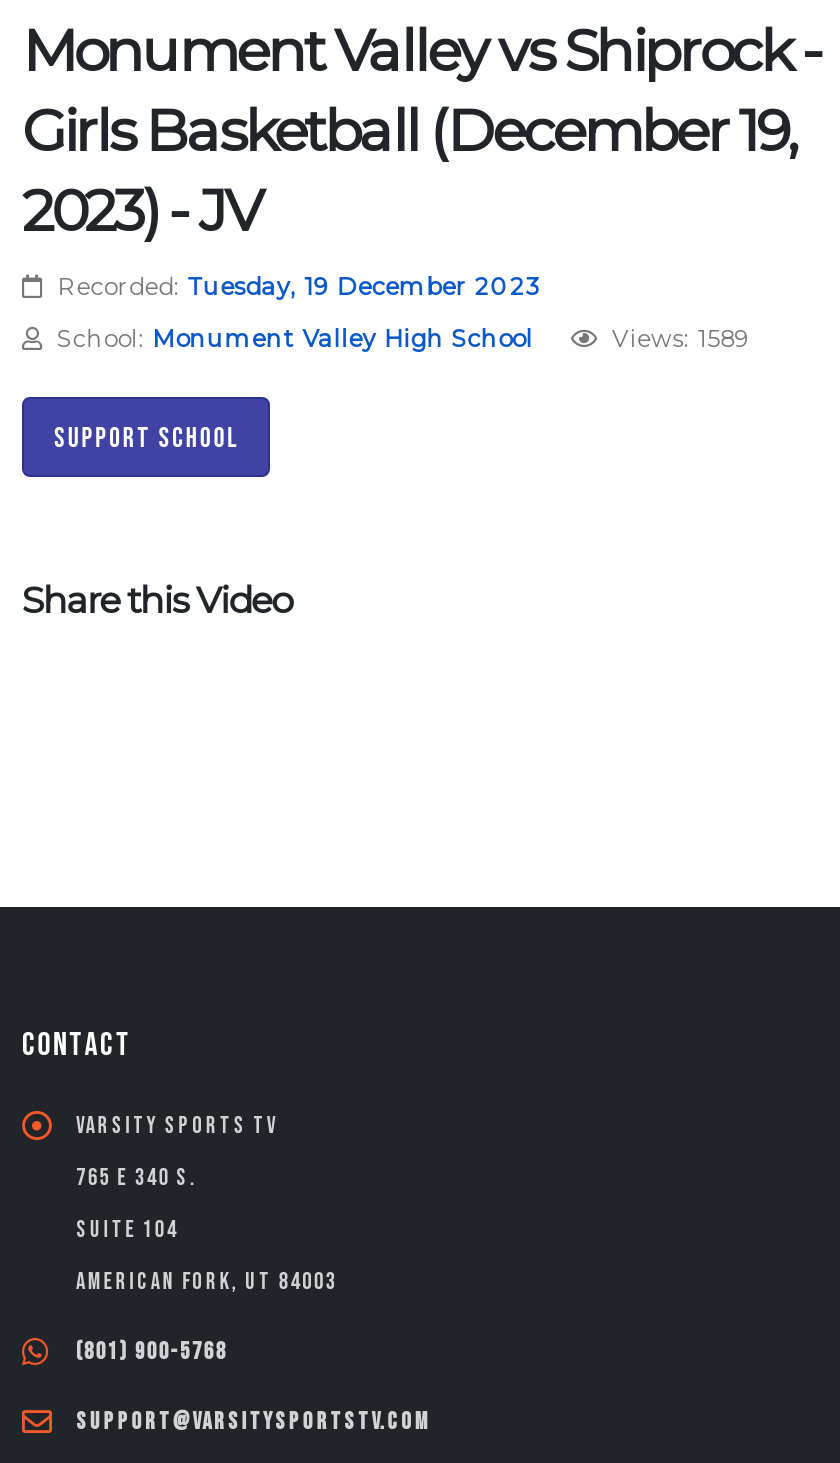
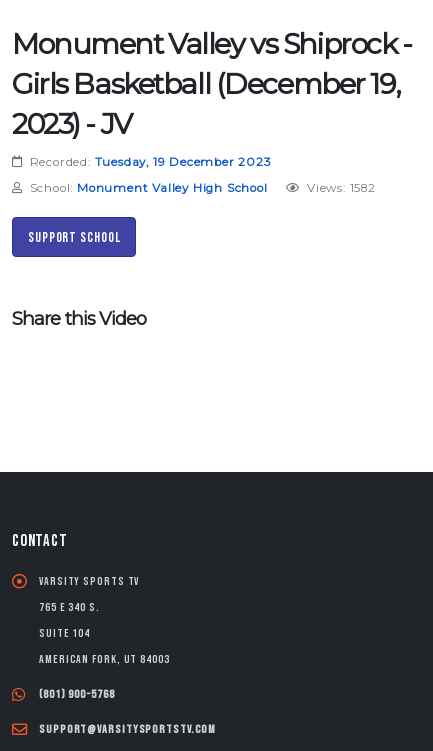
[604,325,750,353] Views: 1589 -> [303,181,376,195] Views: 1582

